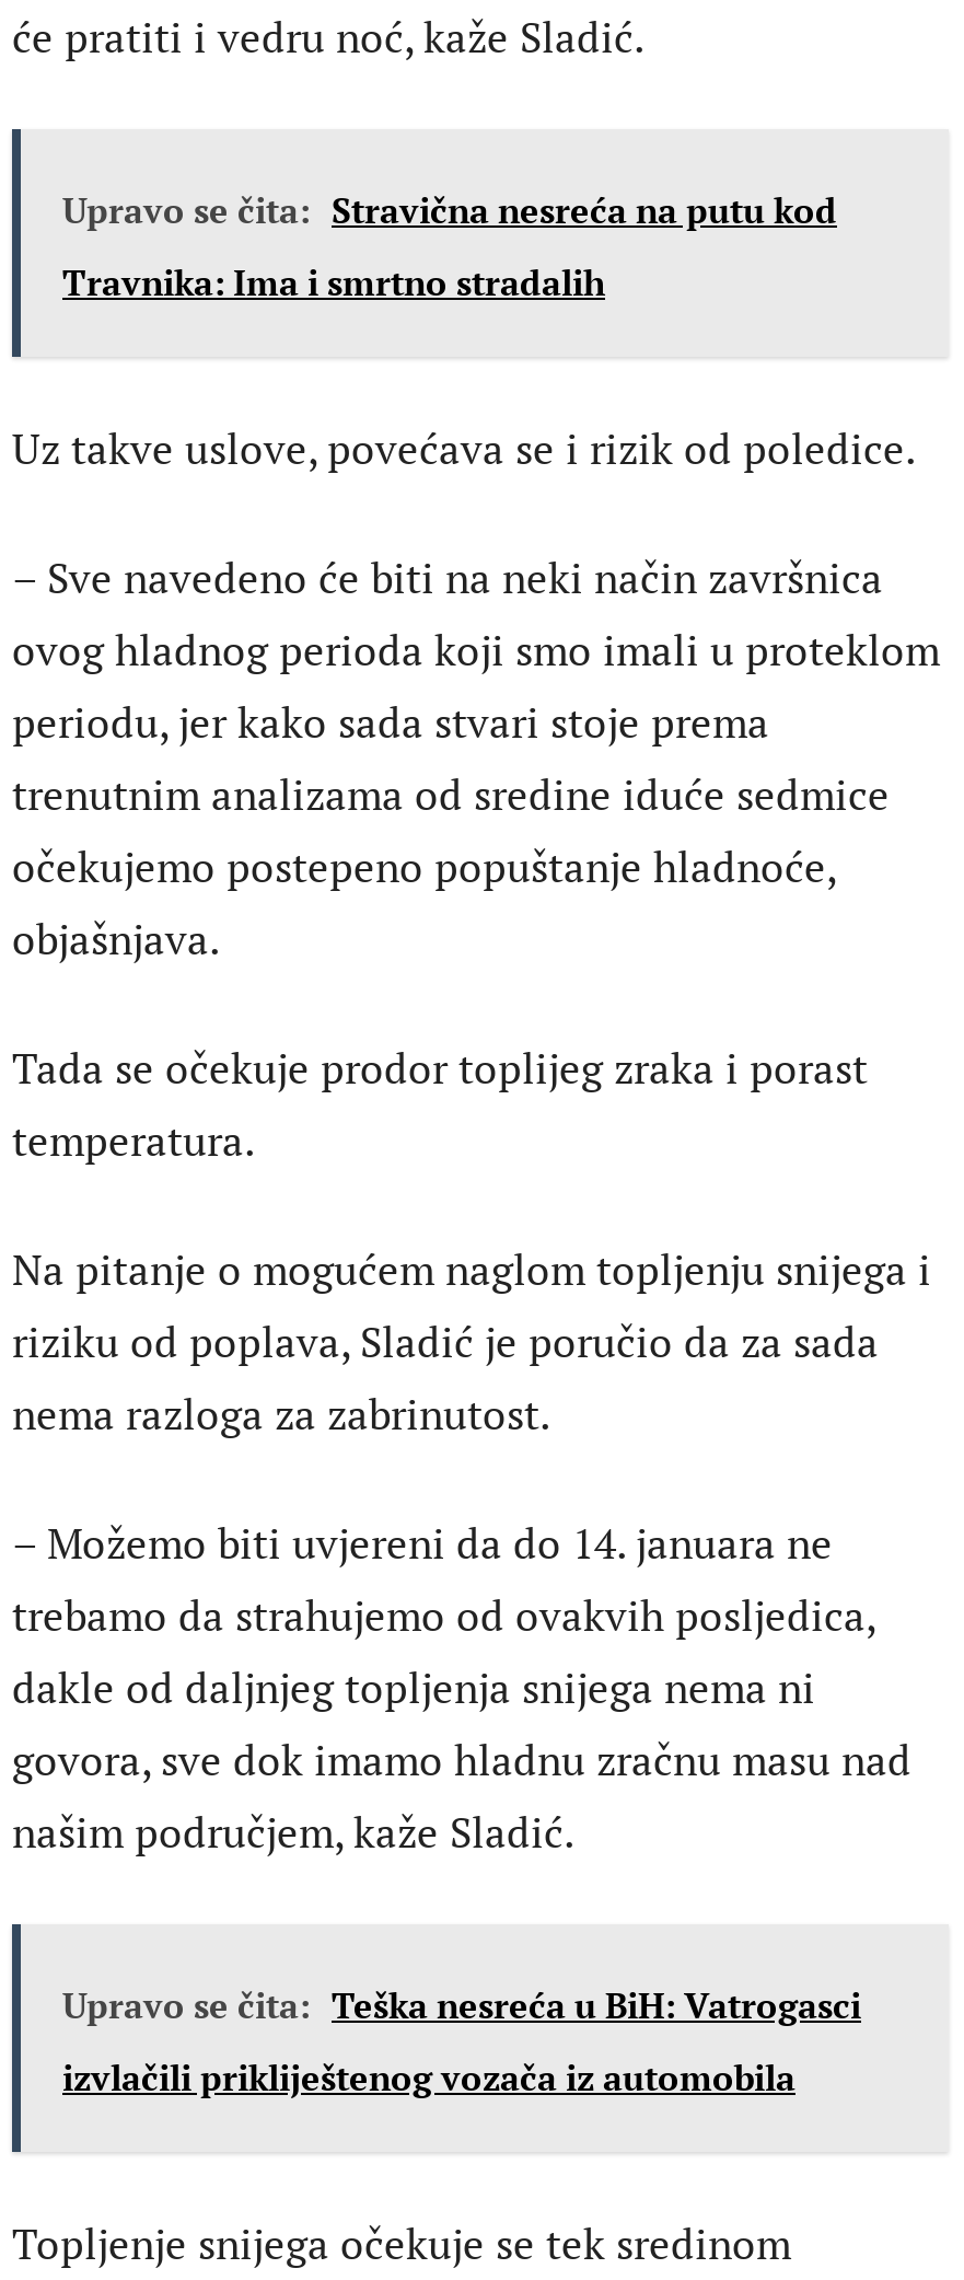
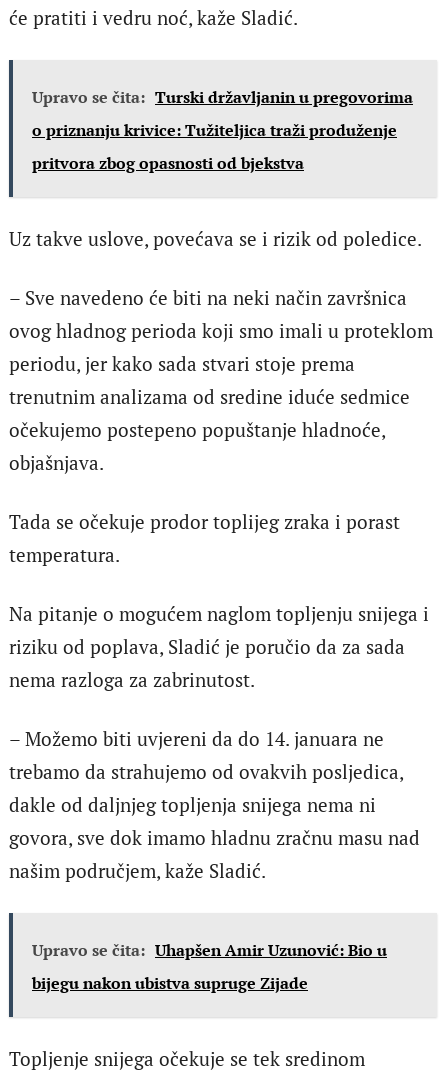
[62,187,837,307] Upravo se čita: Stravična nesreća na putu kod | Travnika: Ima i smrtno stradalih -> [32,86,413,174] Upravo se čita: Turski državljanin u pregovorima | o priznanju krivice: Tužiteljica traži produženje | pritvora zbog opasnosti od bjekstva
[62,1982,861,2030] Upravo se čita: Teška nesreća u BiH: Vatrogasci -> [32,939,387,961] Upravo se čita: Uhapšen Amir Uzunović: Bio u
[62,2054,795,2102] izvlačili prikliještenog vozača iz automobila -> [32,972,308,994] bijegu nakon ubistva supruge Zijade

